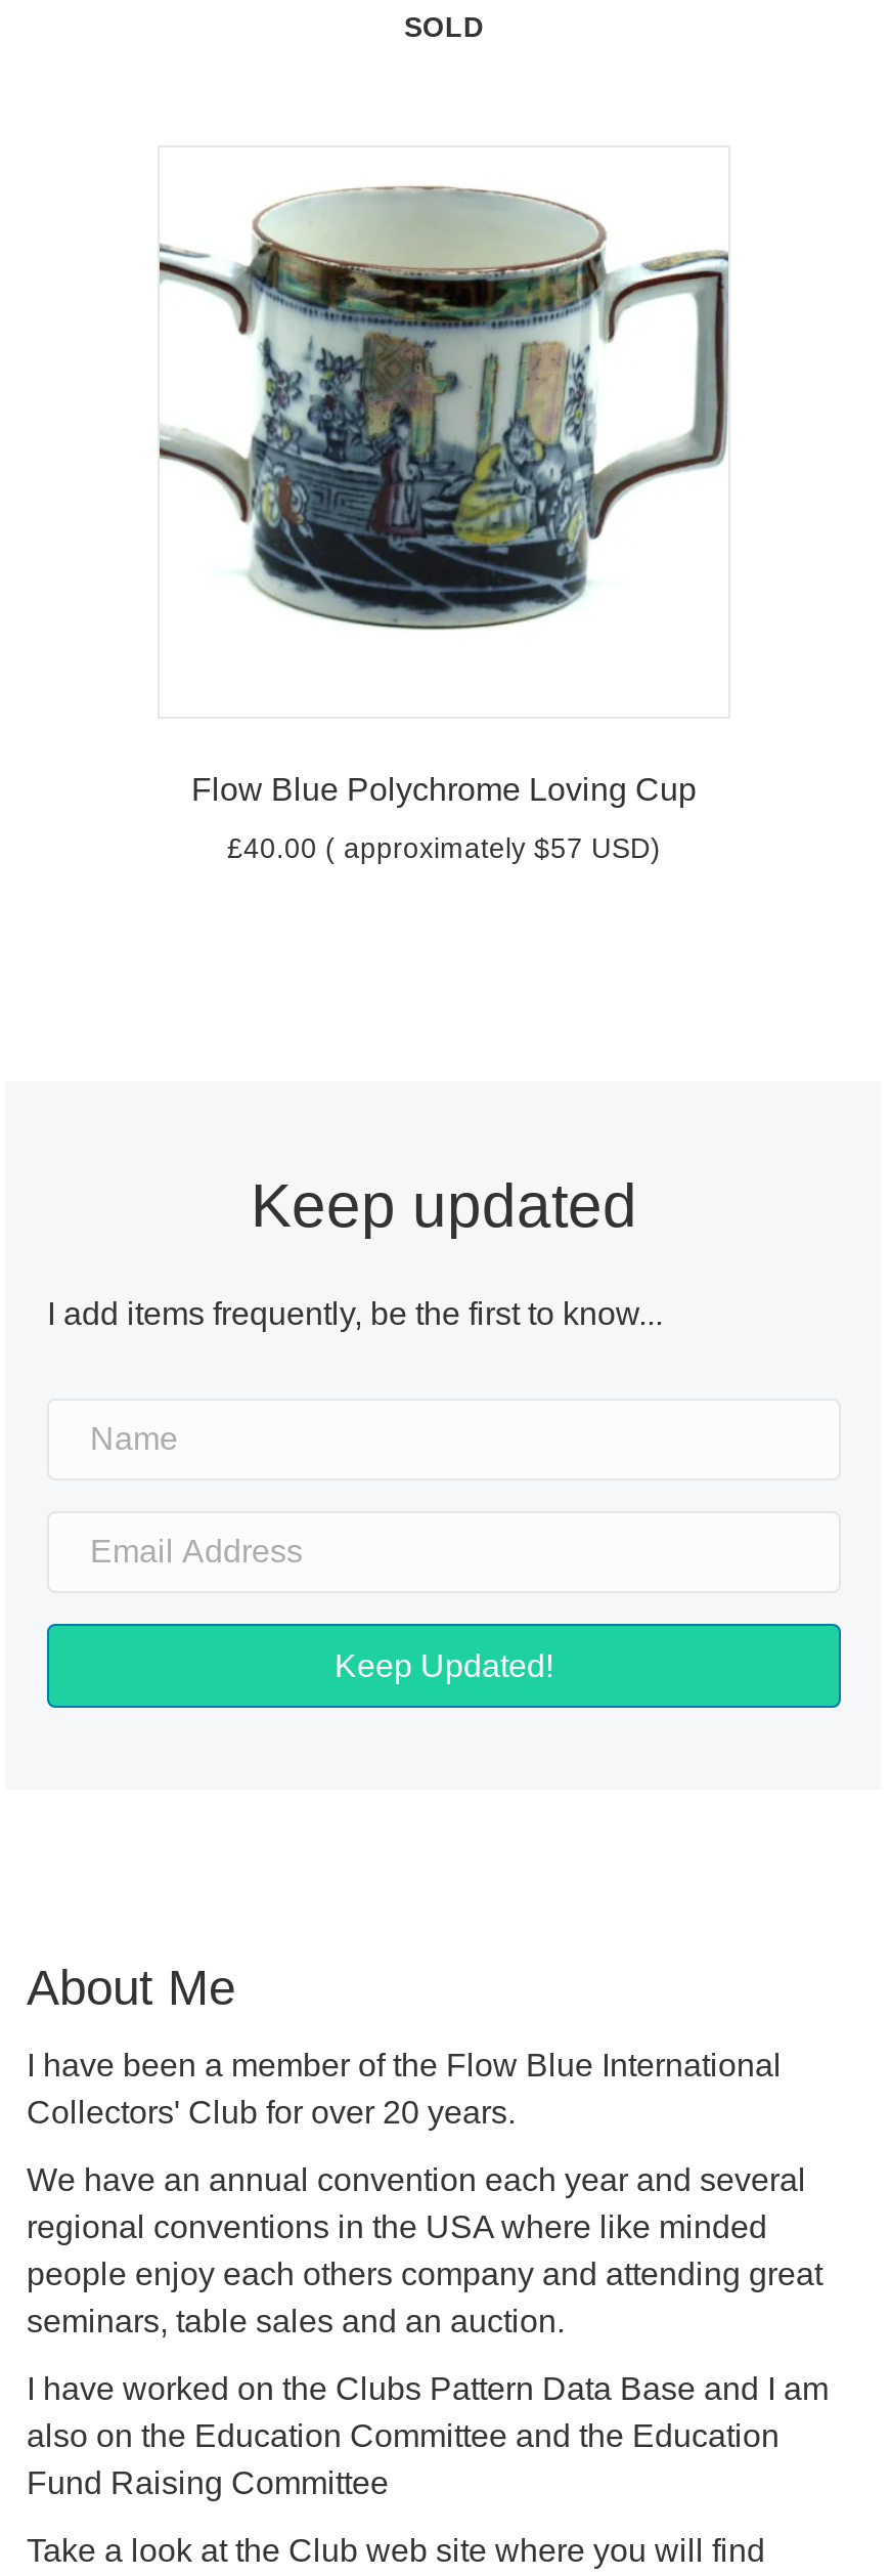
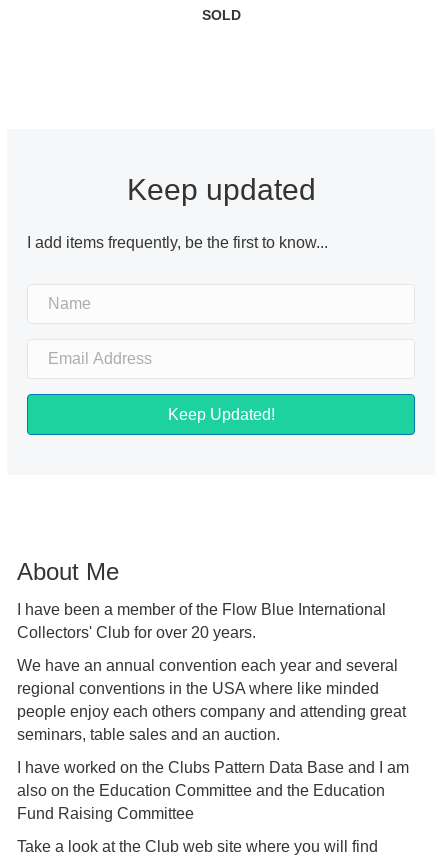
[158,184,730,631] [image] -> none
[191,772,697,864] Flow Blue Polychrome Loving Cup | £40.00 ( approximately $57 USD) -> none

